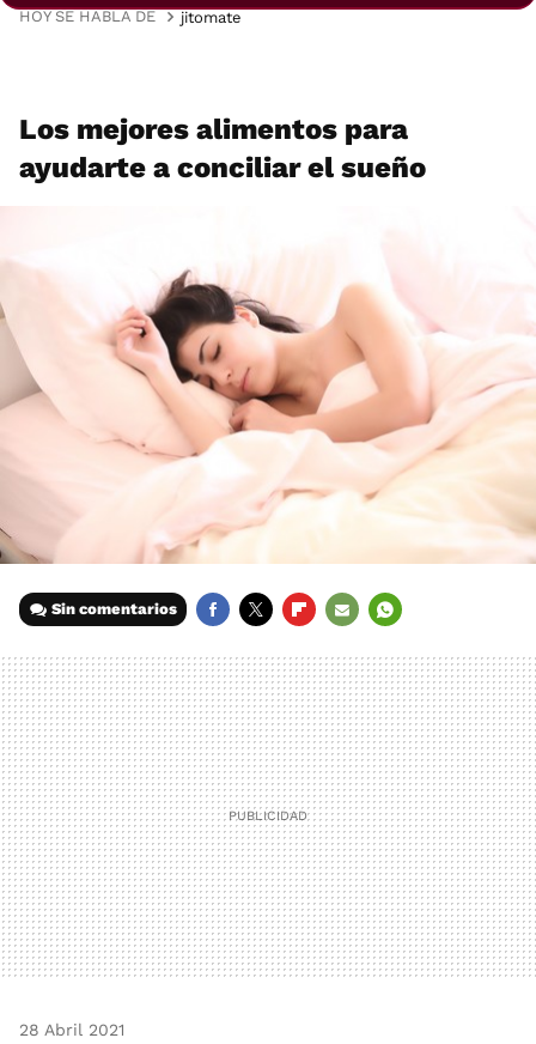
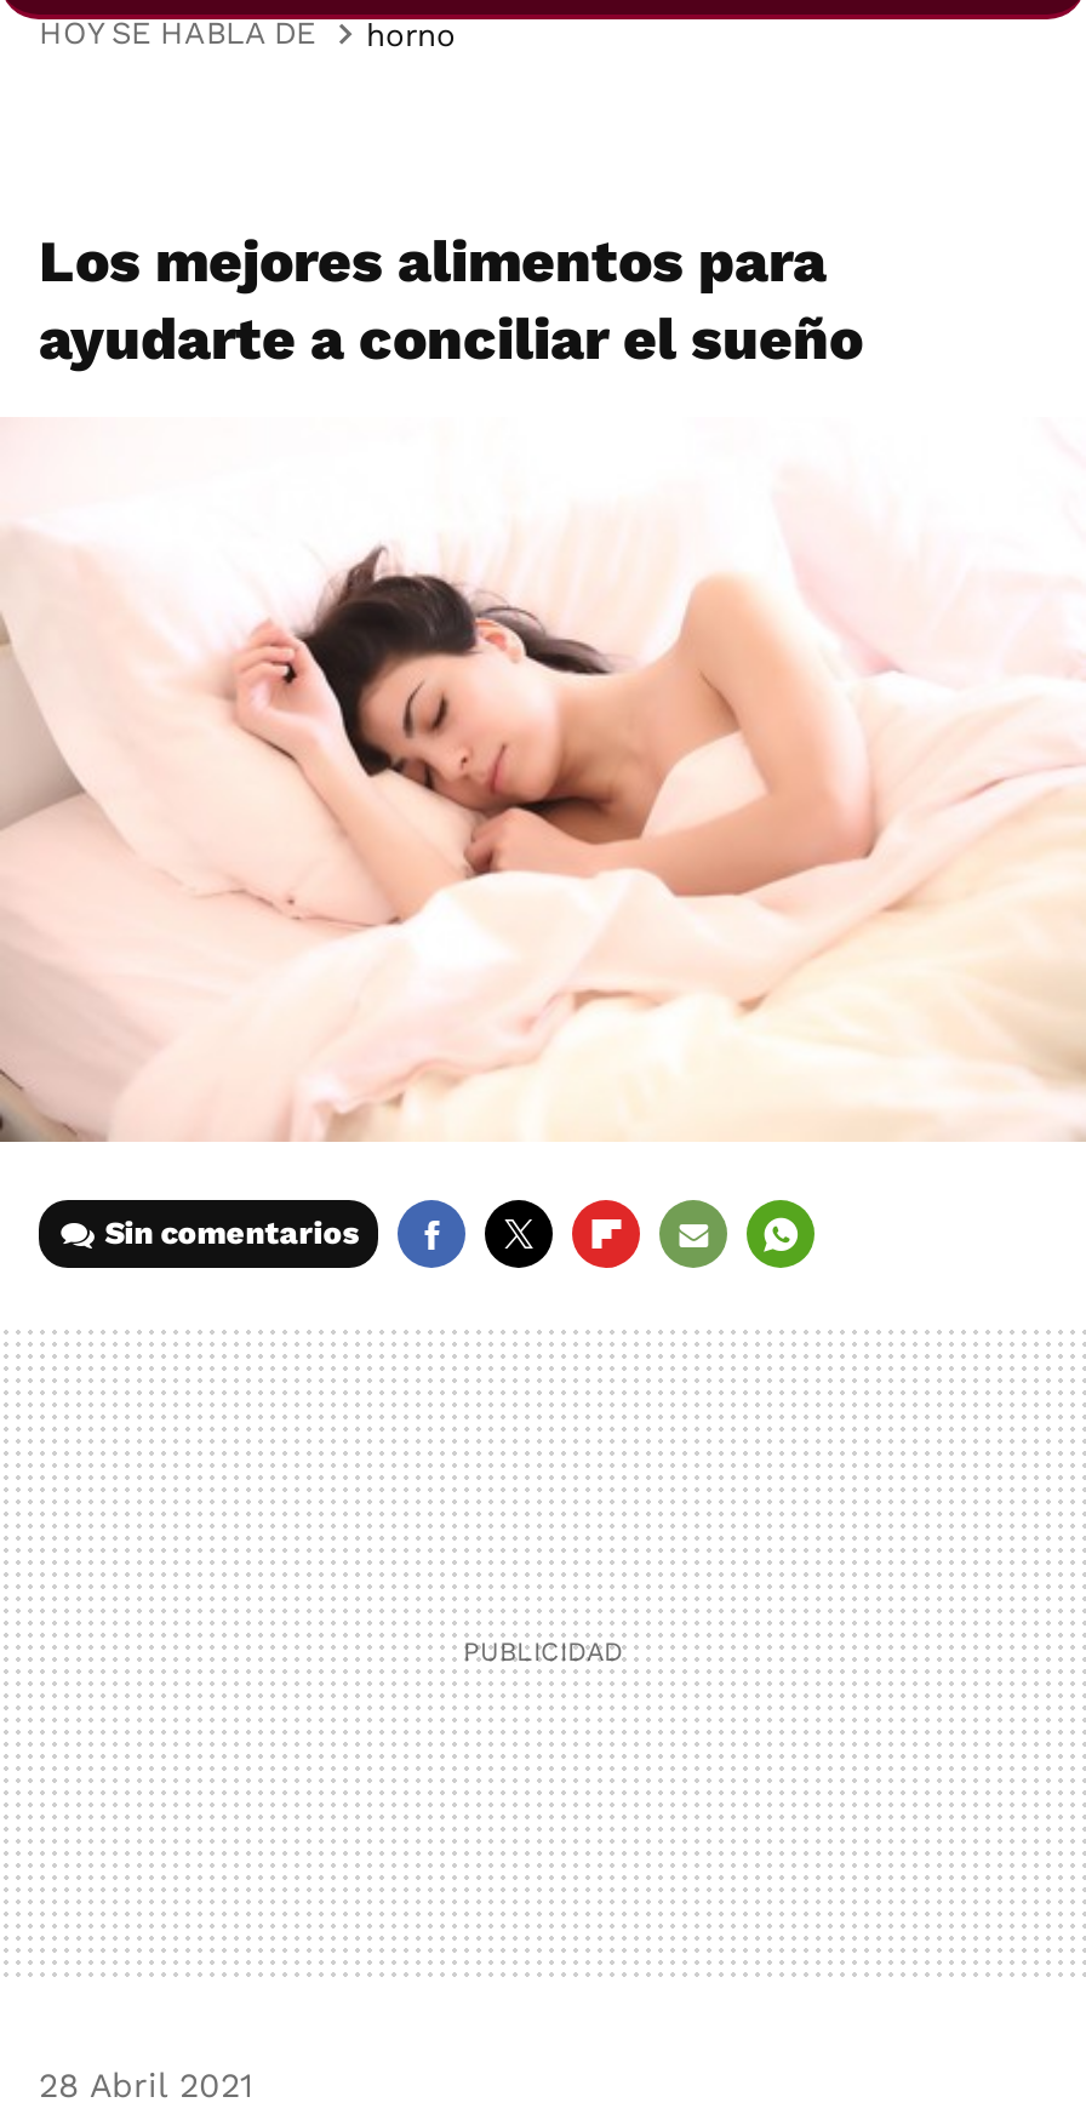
[181,8,242,26] jitomate -> [366,16,456,52] horno

